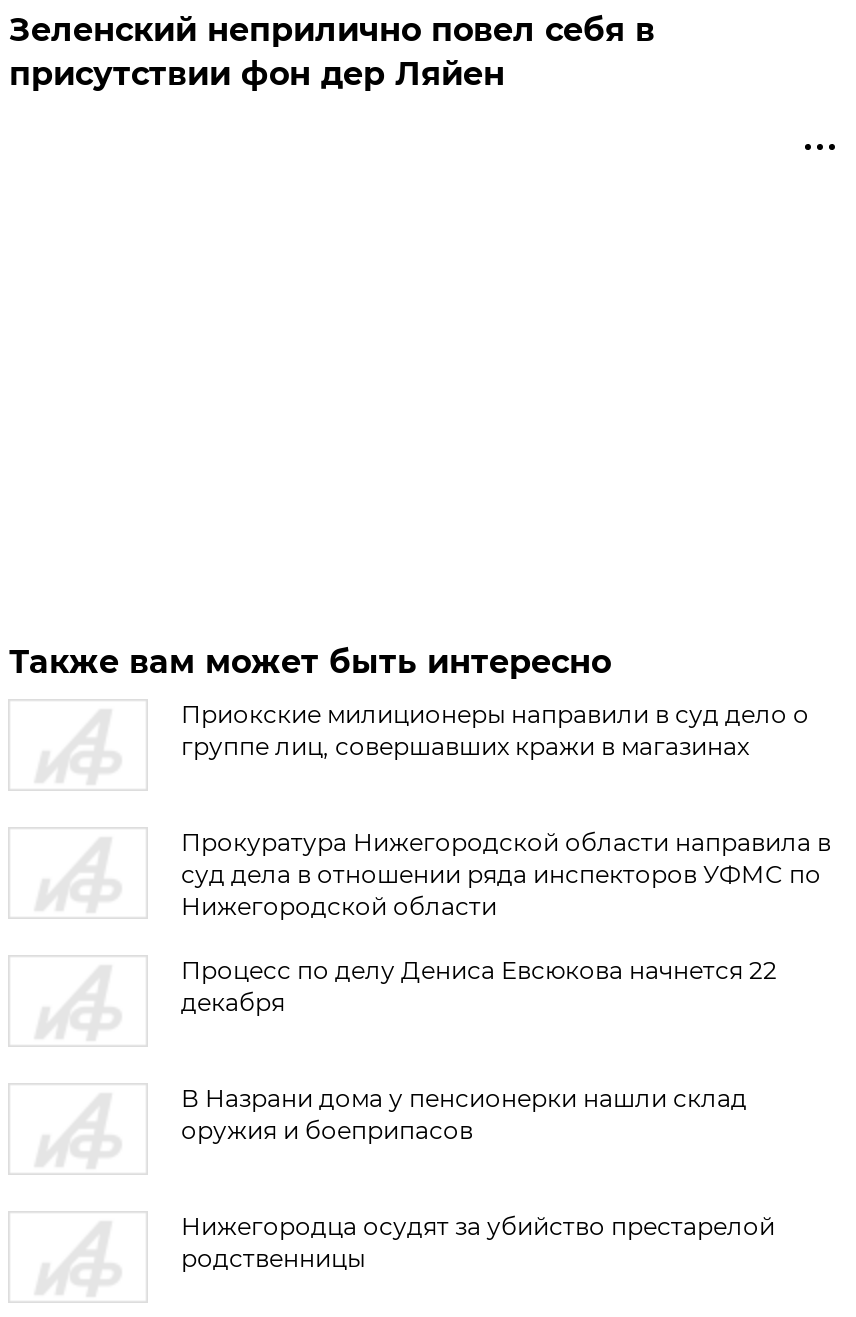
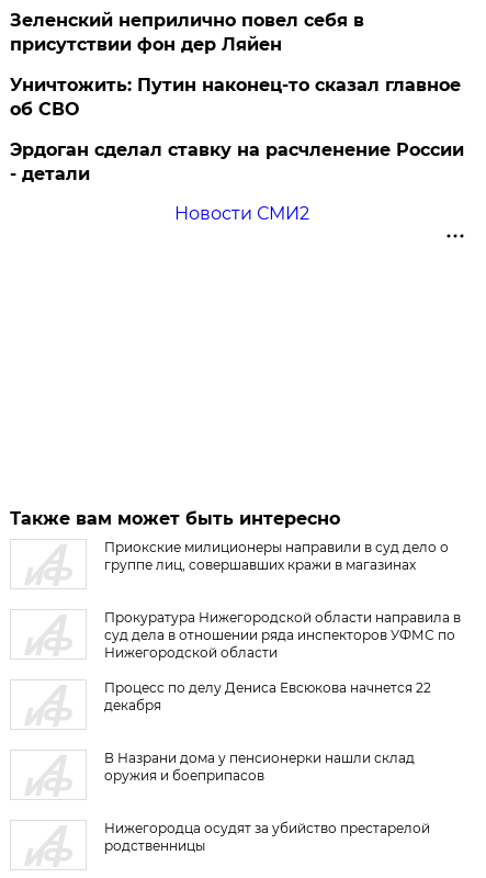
none -> [10,75,464,224] Уничтожить: Путин наконец-то сказал главное | об СВО | Эрдоган сделал ставку на расчленение России | - детали | Новости СМИ2

